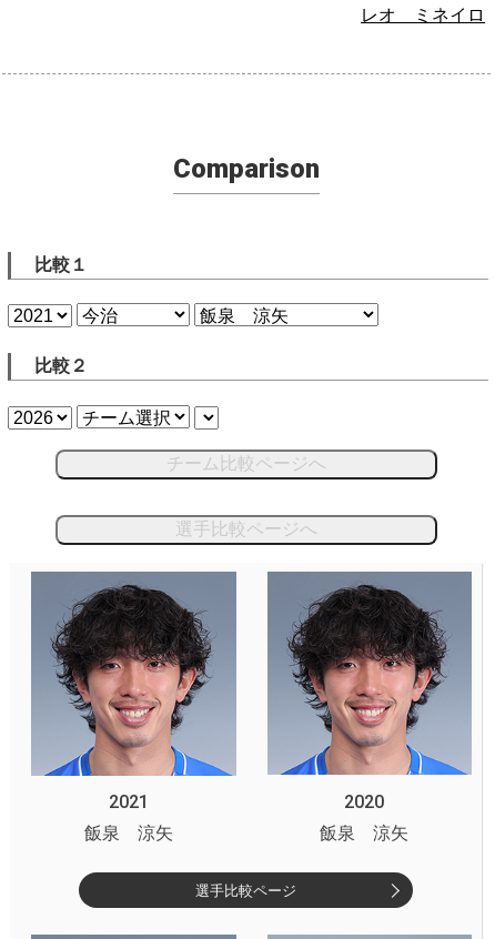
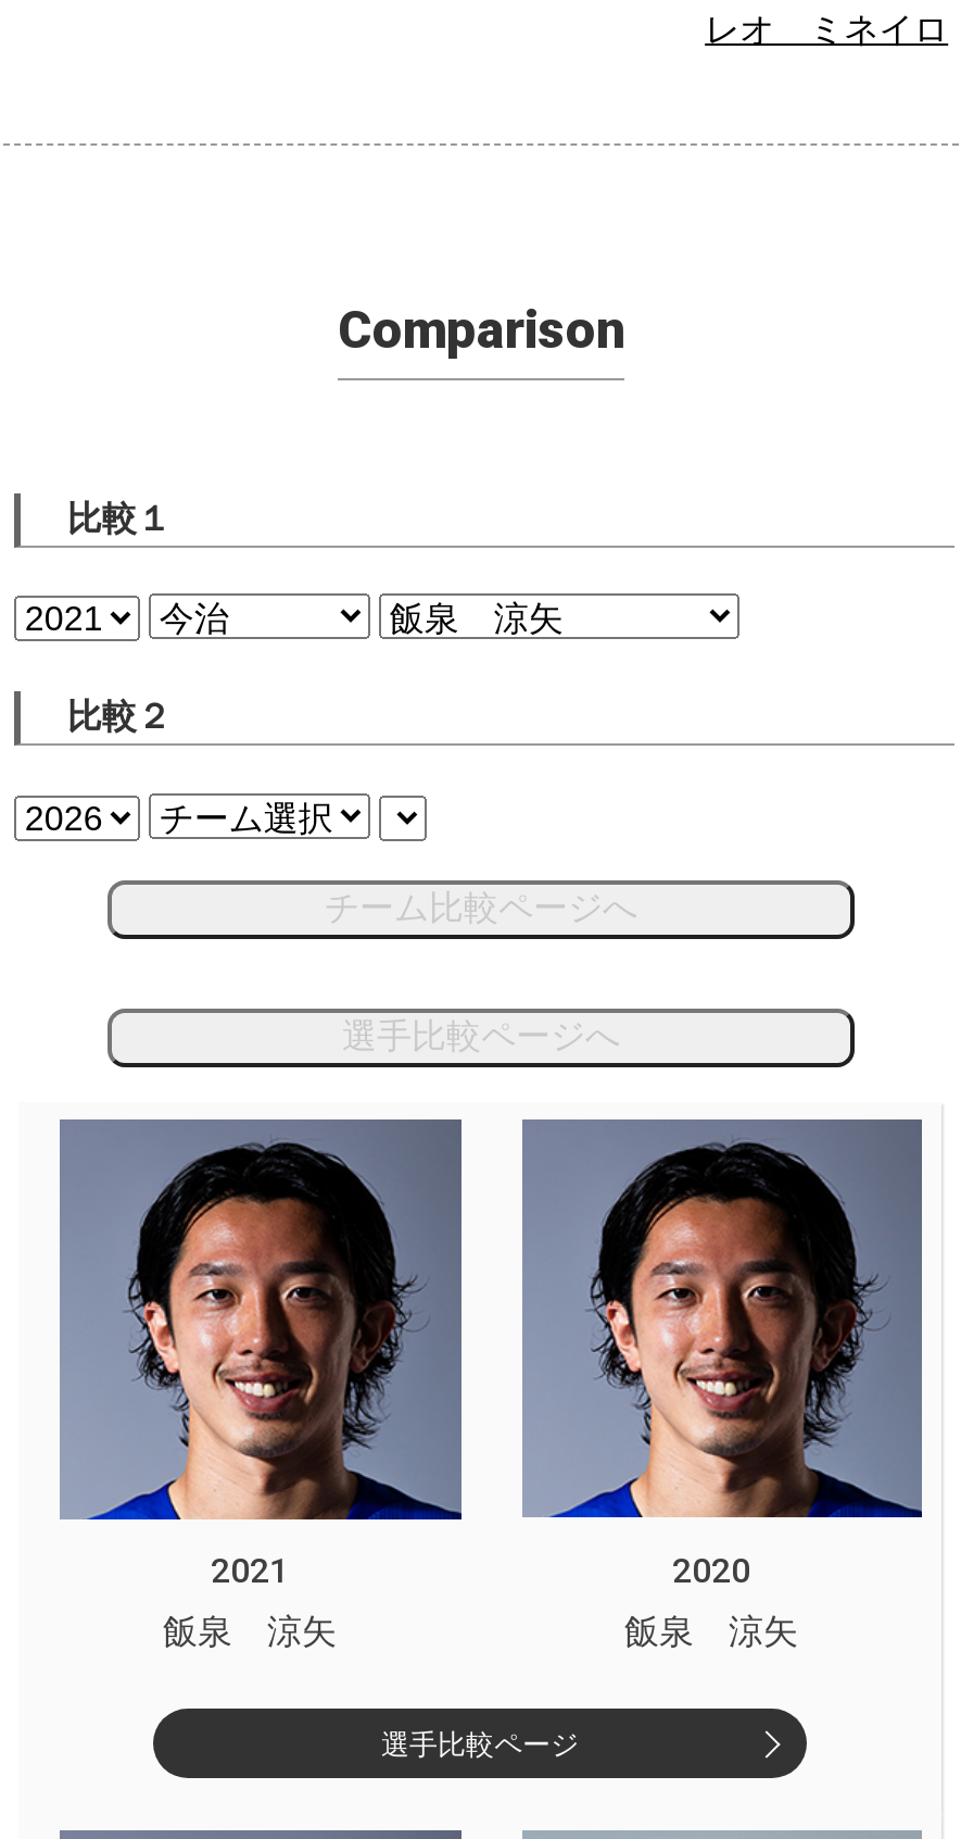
[51,575,236,777] [image] -> [101,1124,461,1522] [image]
[286,575,472,776] [image] -> [564,1124,922,1519] [image]

